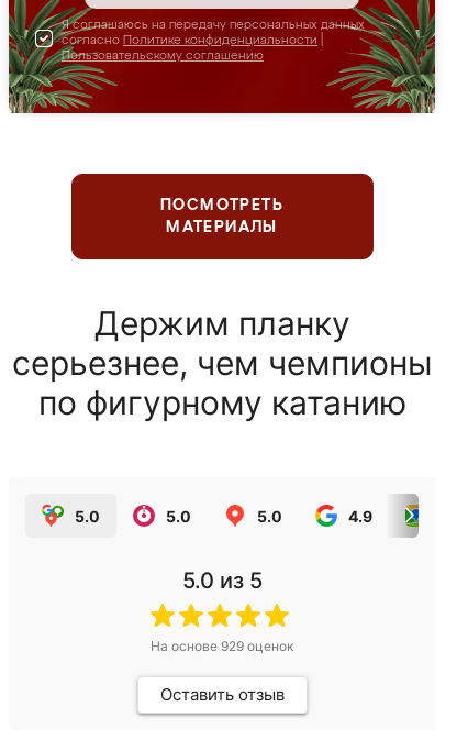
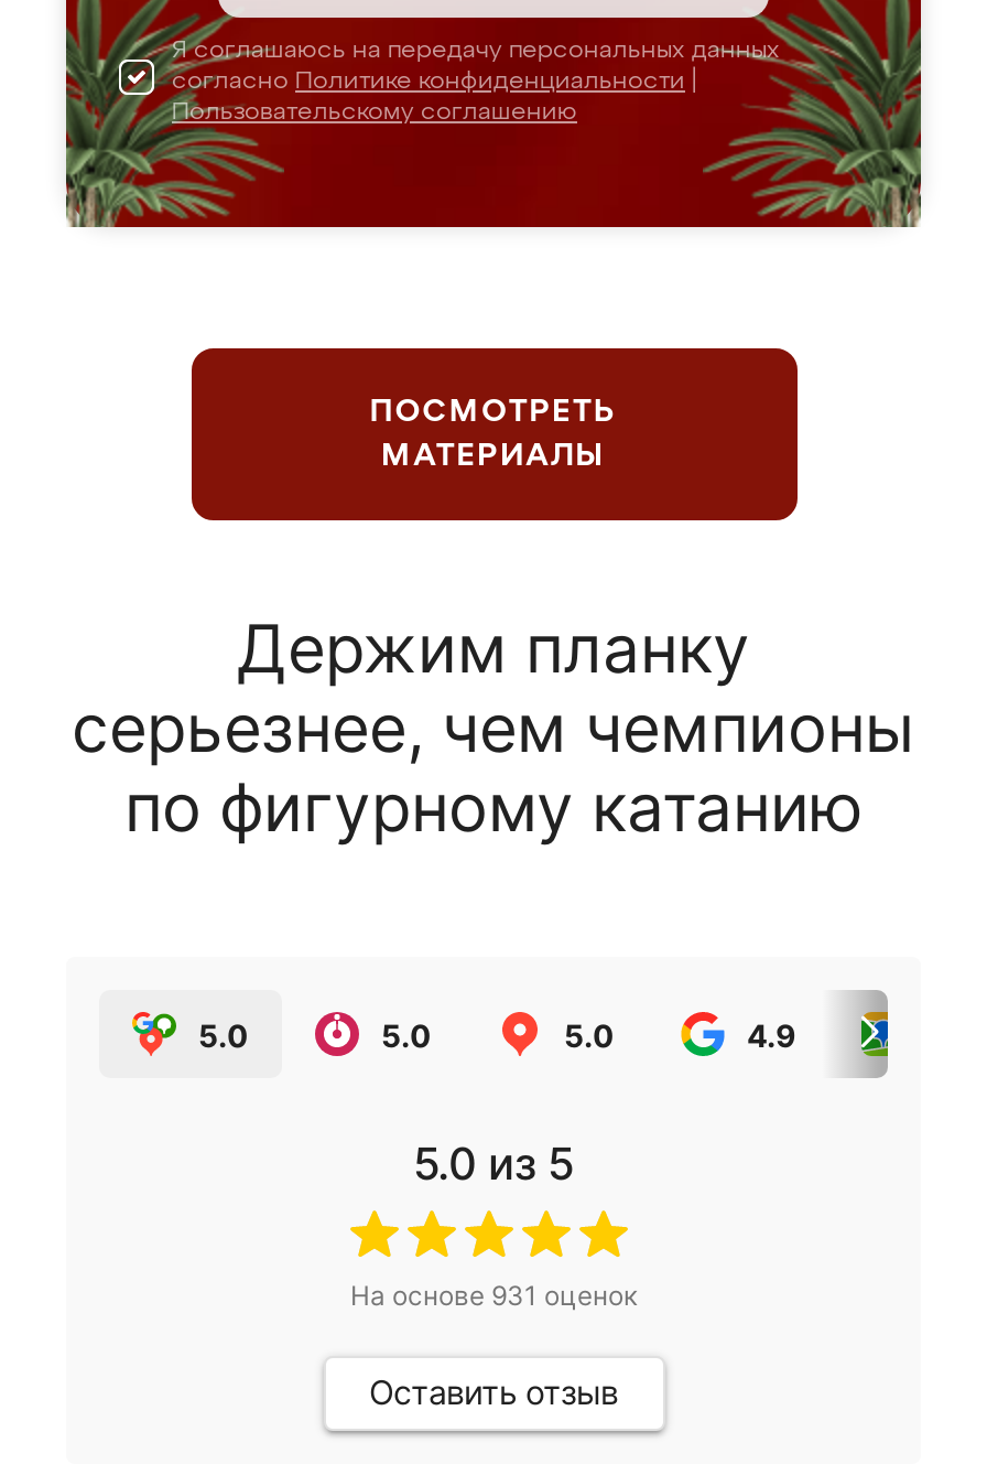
[151,638,293,654] На основе 929 оценок -> [350,1279,637,1312] На основе 931 оценок

